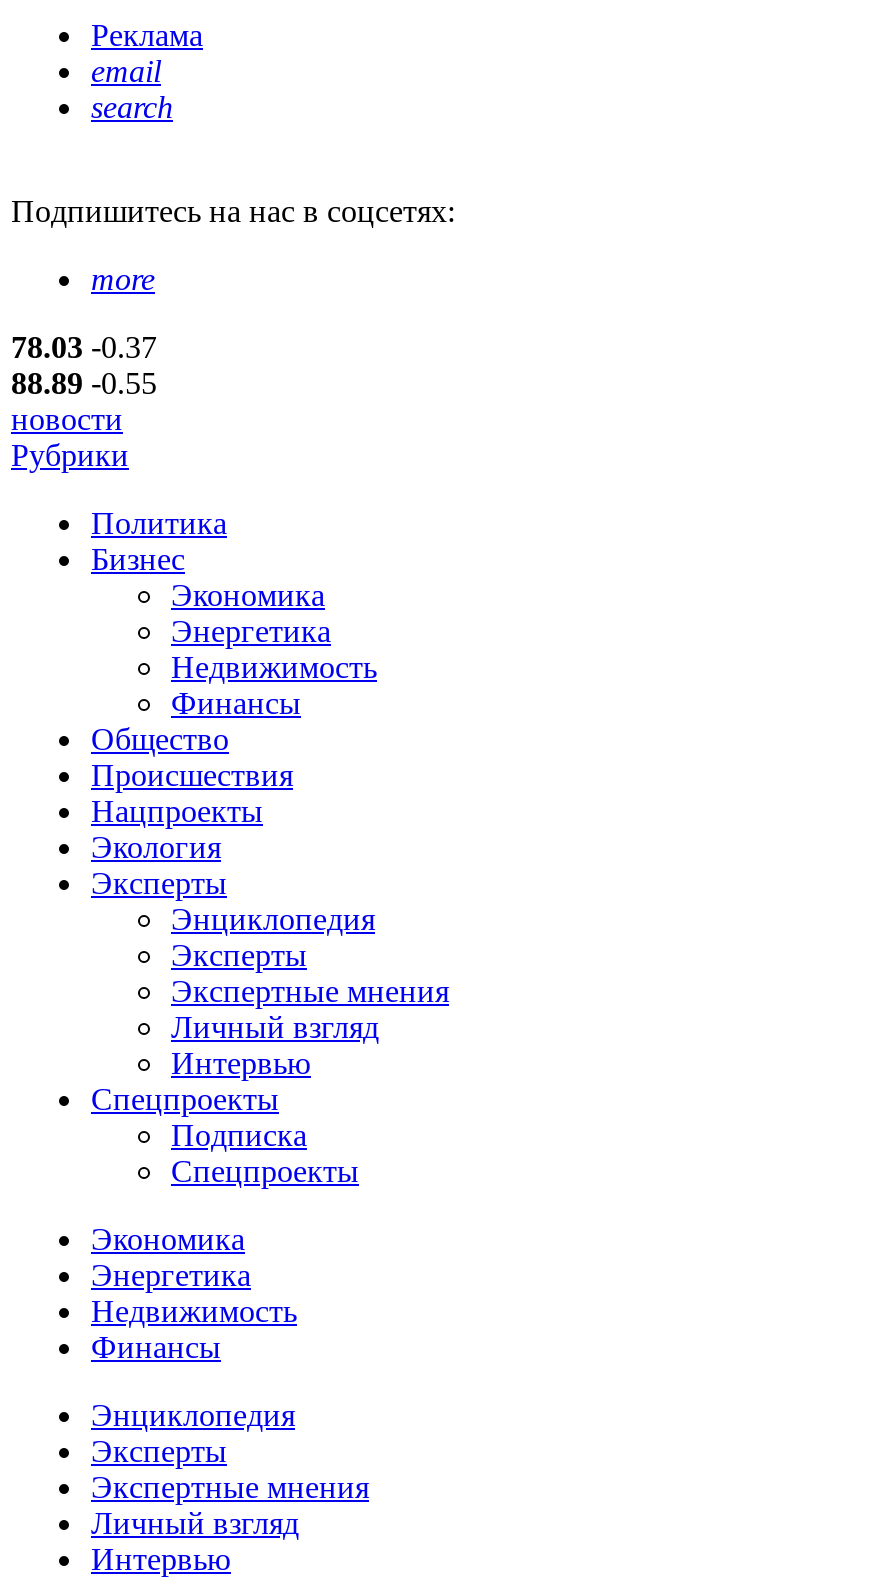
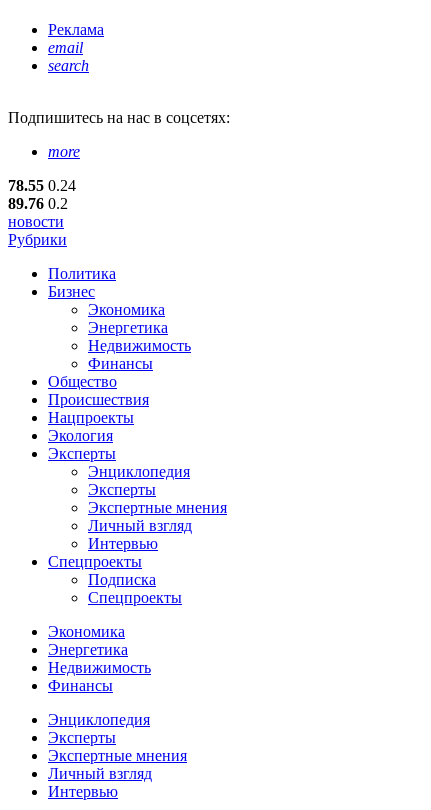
[11,330,157,364] 78.03 -0.37 -> [8,177,76,194] 78.55 0.24
[11,366,157,400] 88.89 -0.55 -> [8,195,68,212] 89.76 0.2

